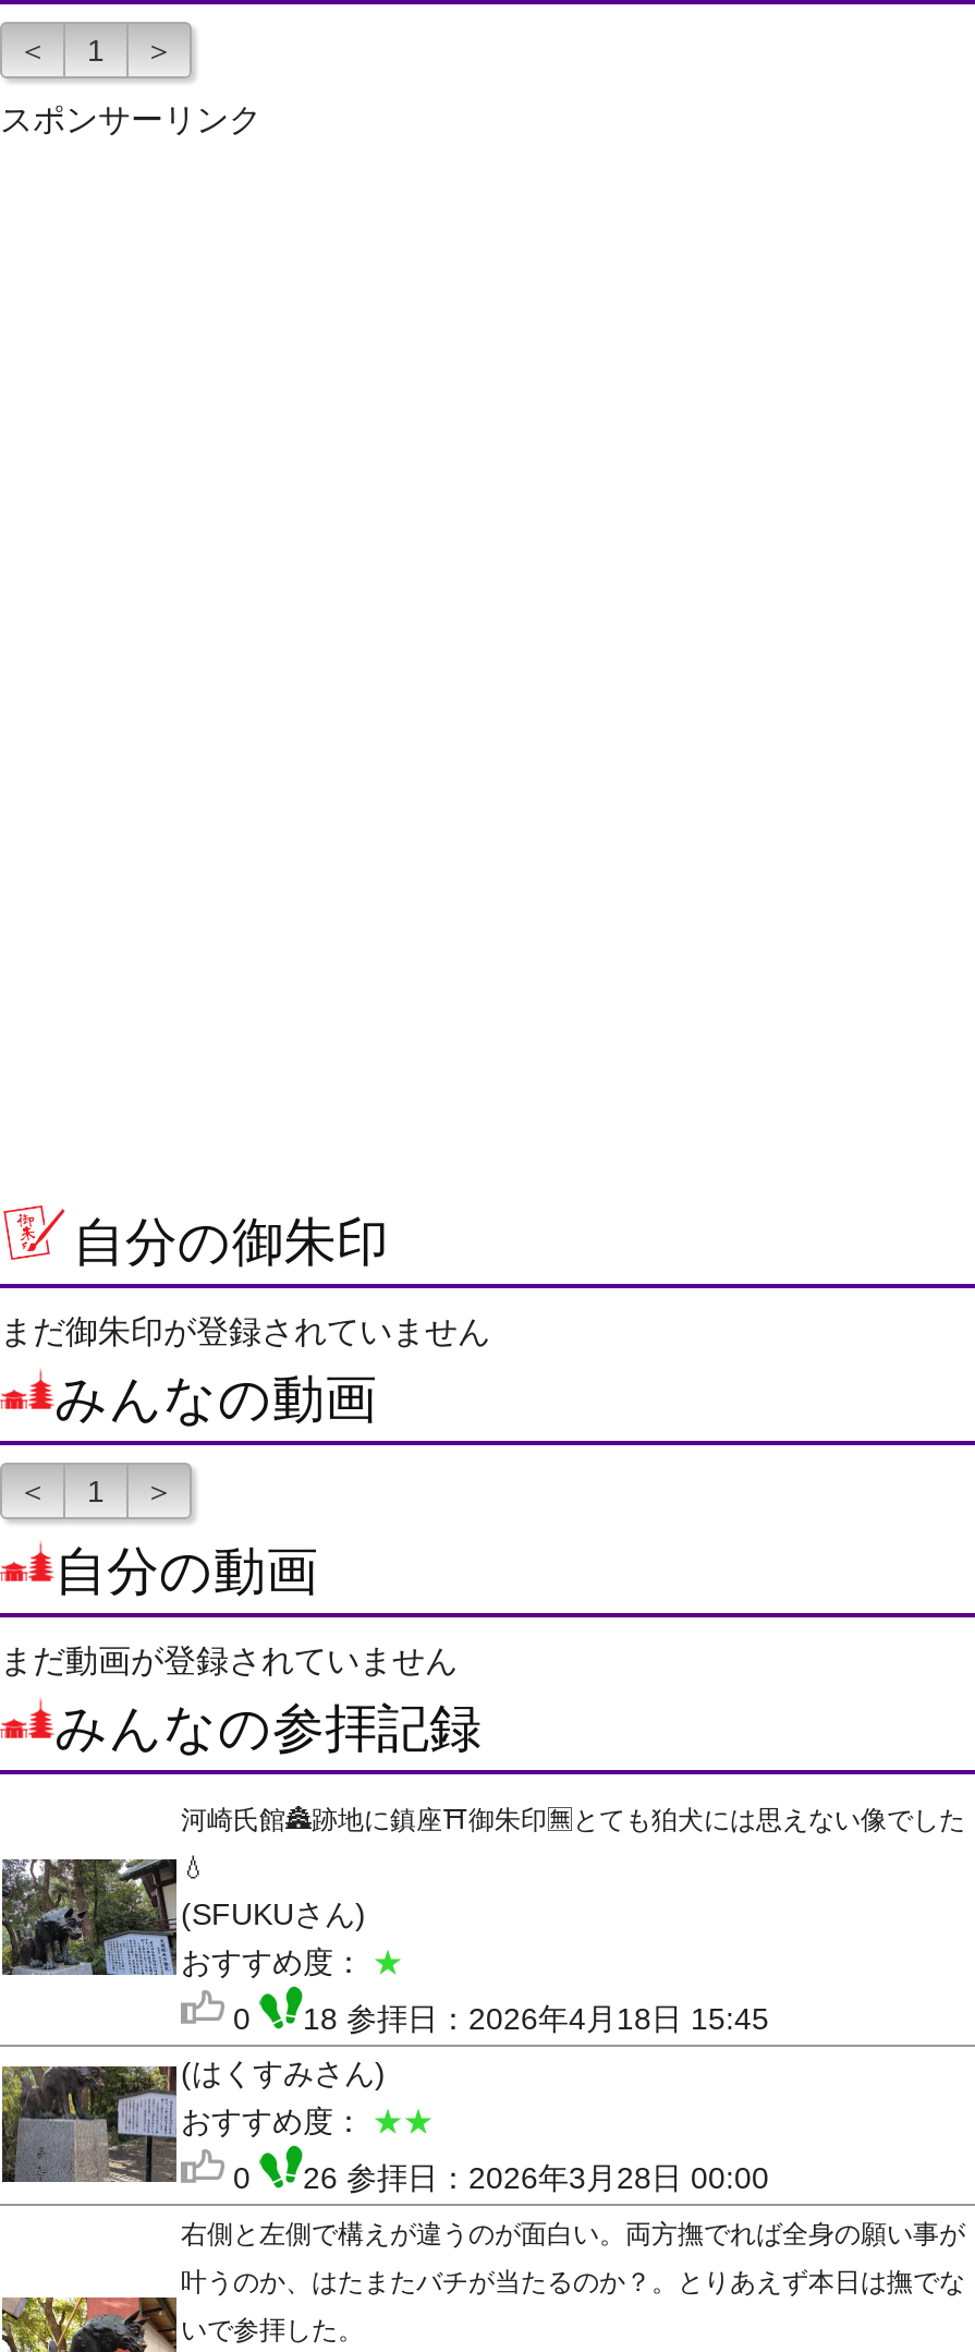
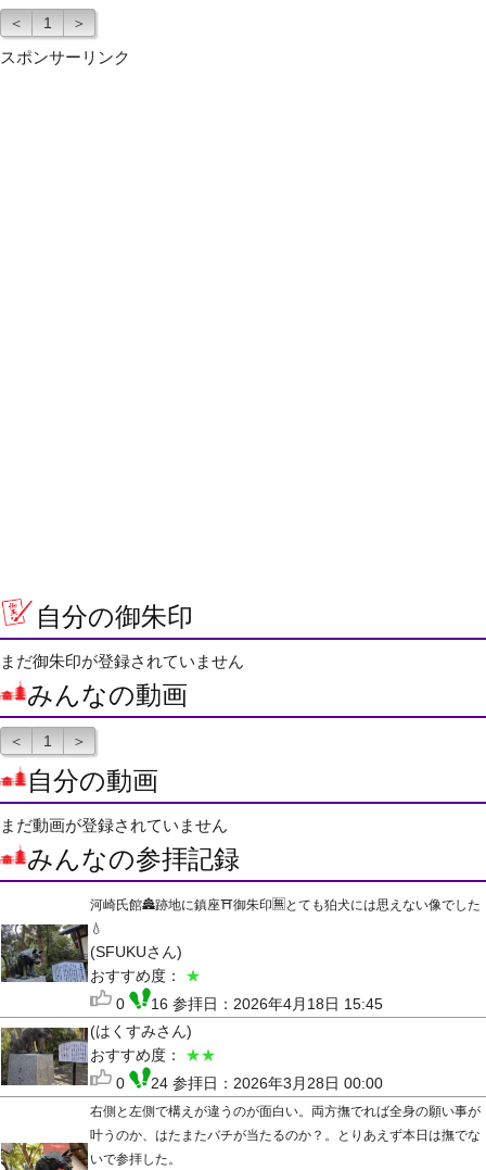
[303,2001,769,2036] 18 参拝日：2026年4月18日 15:45 -> [151,995,383,1012] 16 参拝日：2026年4月18日 15:45
[303,2160,769,2195] 26 参拝日：2026年3月28日 00:00 -> [151,1074,383,1092] 24 参拝日：2026年3月28日 00:00

